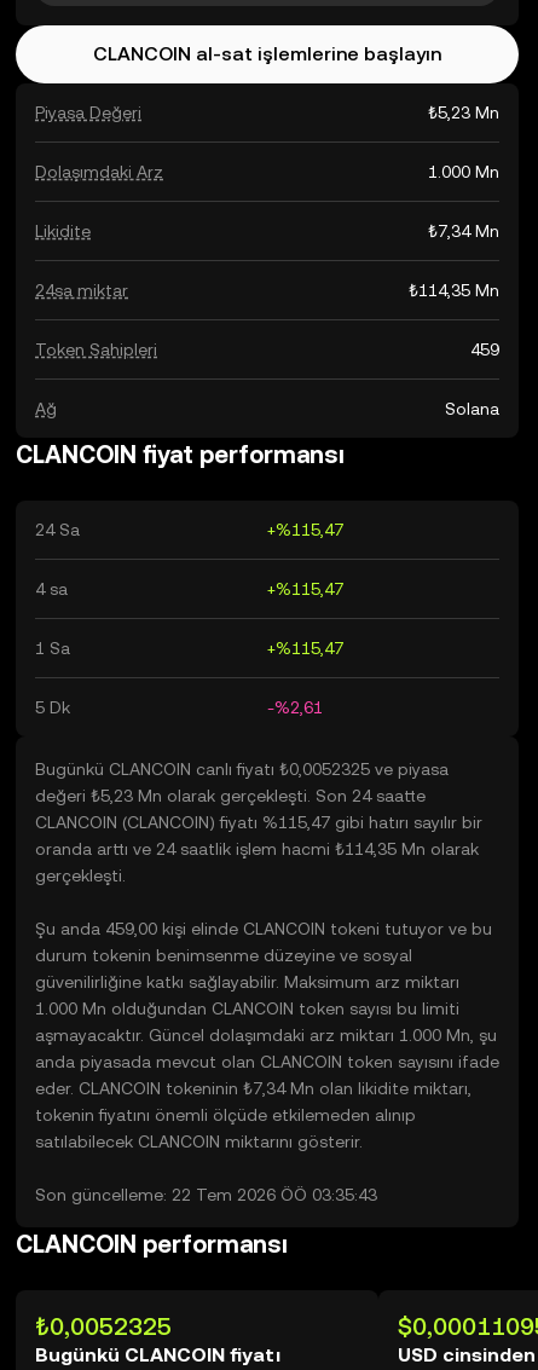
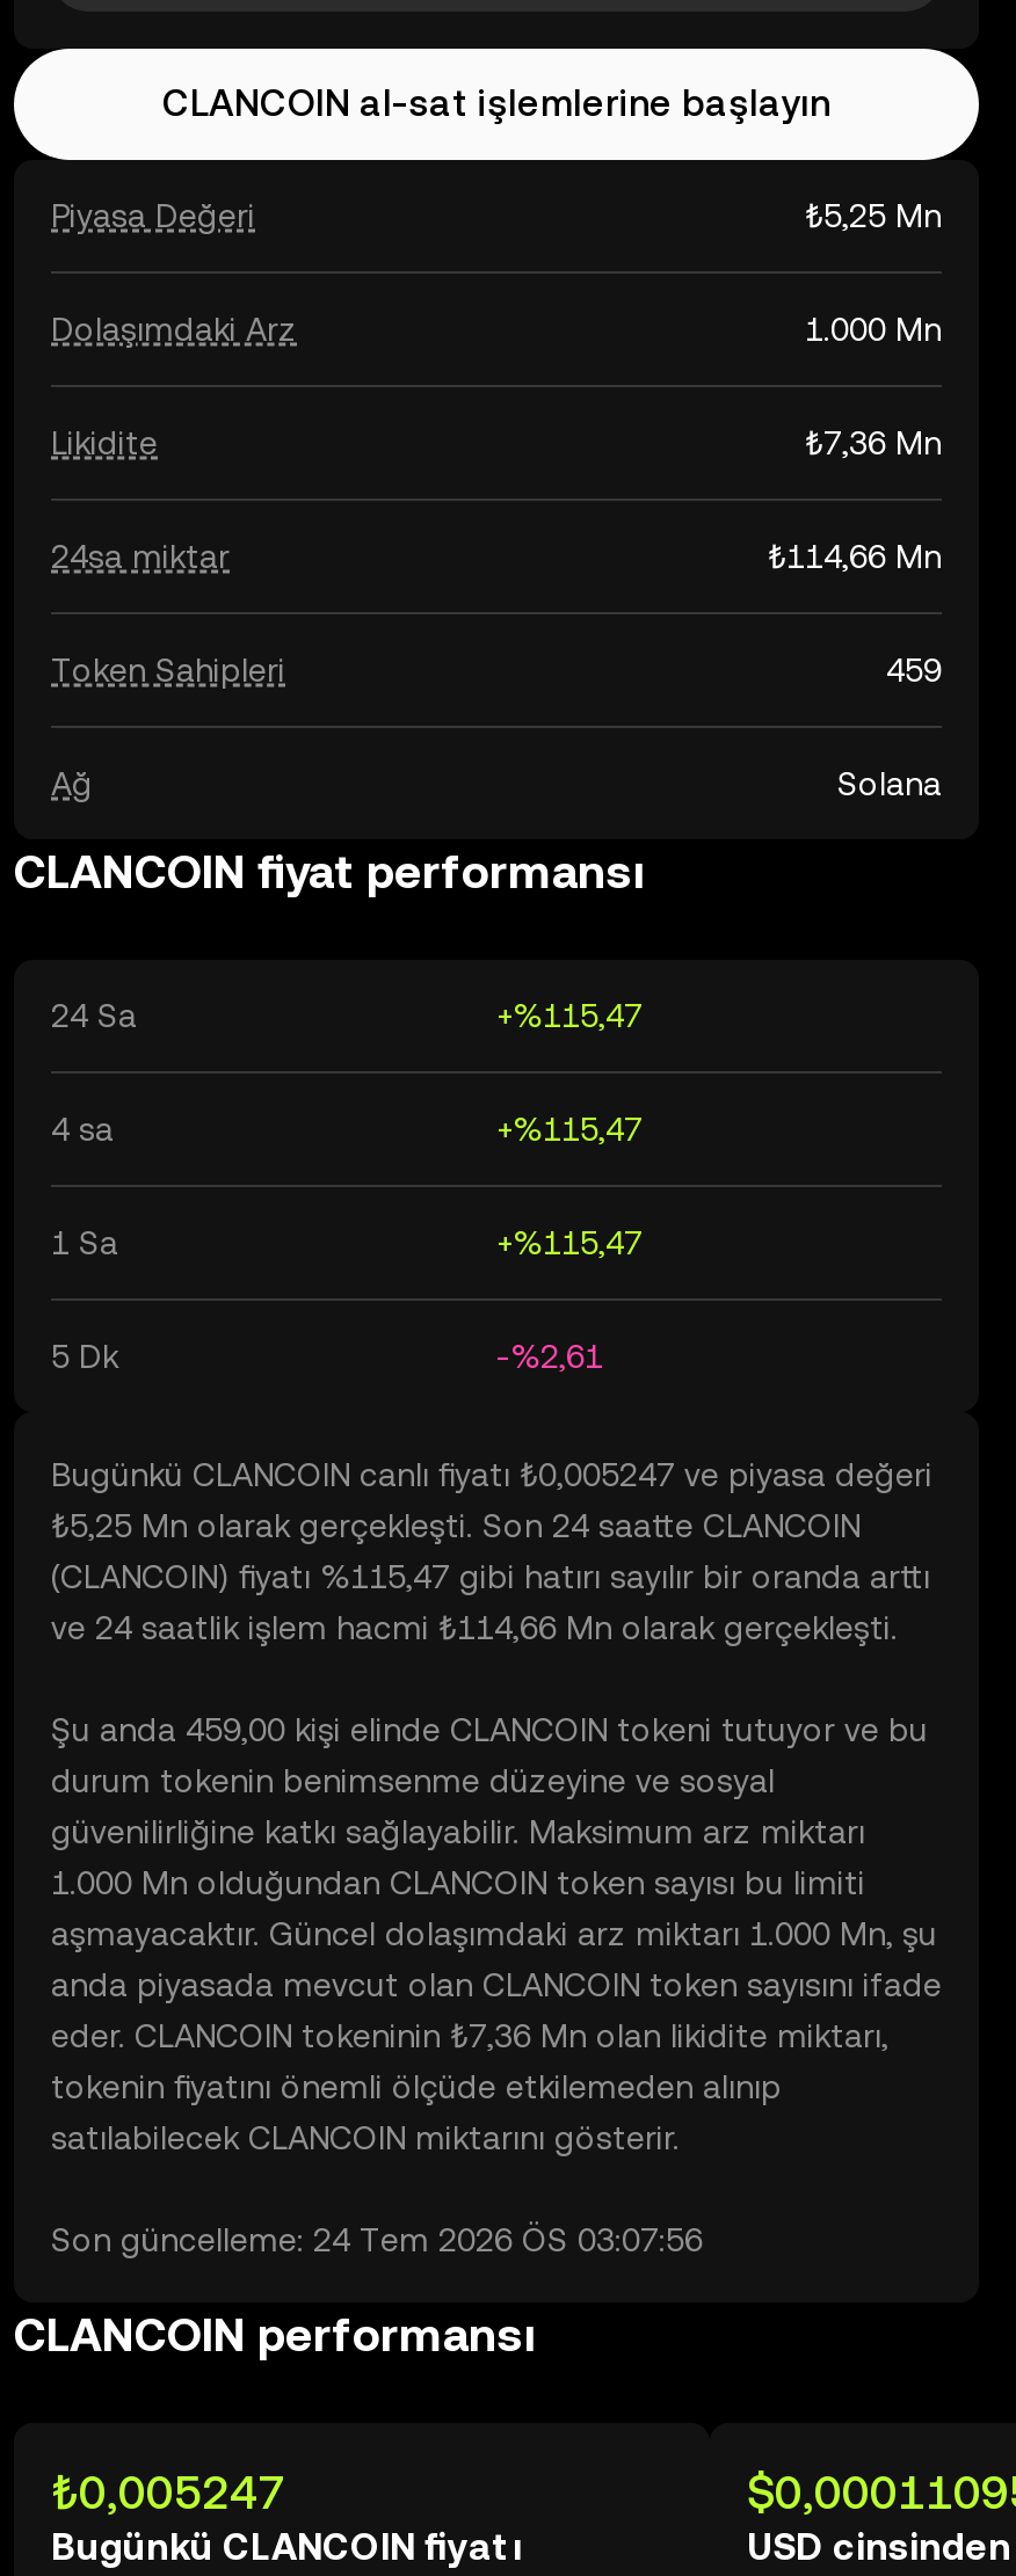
[428,103,499,122] ₺5,23 Mn -> [805,197,942,234] ₺5,25 Mn
[428,221,499,241] ₺7,34 Mn -> [805,424,942,461] ₺7,36 Mn
[409,281,499,300] ₺114,35 Mn -> [768,538,942,575] ₺114,66 Mn
[35,759,482,885] Bugünkü CLANCOIN canlı fiyatı ₺0,0052325 ve piyasa | değeri ₺5,23 Mn olarak gerçekleşti. Son 24 saatte | CLANCOIN (CLANCOIN) fiyatı %115,47 gibi hatırı sayılır bir | oranda arttı ve 24 saatlik işlem hacmi ₺114,35 Mn olarak | gerçekleşti. -> [51,1456,932,1646] Bugünkü CLANCOIN canlı fiyatı ₺0,005247 ve piyasa değeri | ₺5,25 Mn olarak gerçekleşti. Son 24 saatte CLANCOIN | (CLANCOIN) fiyatı %115,47 gibi hatırı sayılır bir oranda arttı | ve 24 saatlik işlem hacmi ₺114,66 Mn olarak gerçekleşti.
[35,1079,472,1098] eder. CLANCOIN tokeninin ₺7,34 Mn olan likidite miktarı, -> [51,2017,888,2054] eder. CLANCOIN tokeninin ₺7,36 Mn olan likidite miktarı,
[35,1185,377,1204] Son güncelleme: 22 Tem 2026 ÖÖ 03:35:43 -> [51,2221,703,2258] Son güncelleme: 24 Tem 2026 ÖS 03:07:56
[35,1312,172,1341] ₺0,0052325 -> [51,2465,285,2520] ₺0,005247

